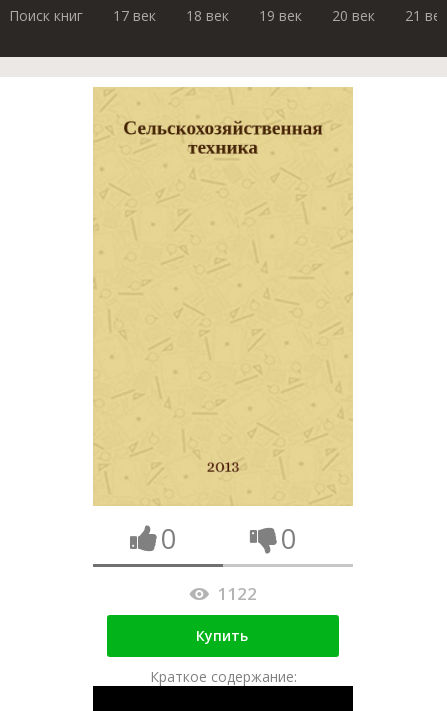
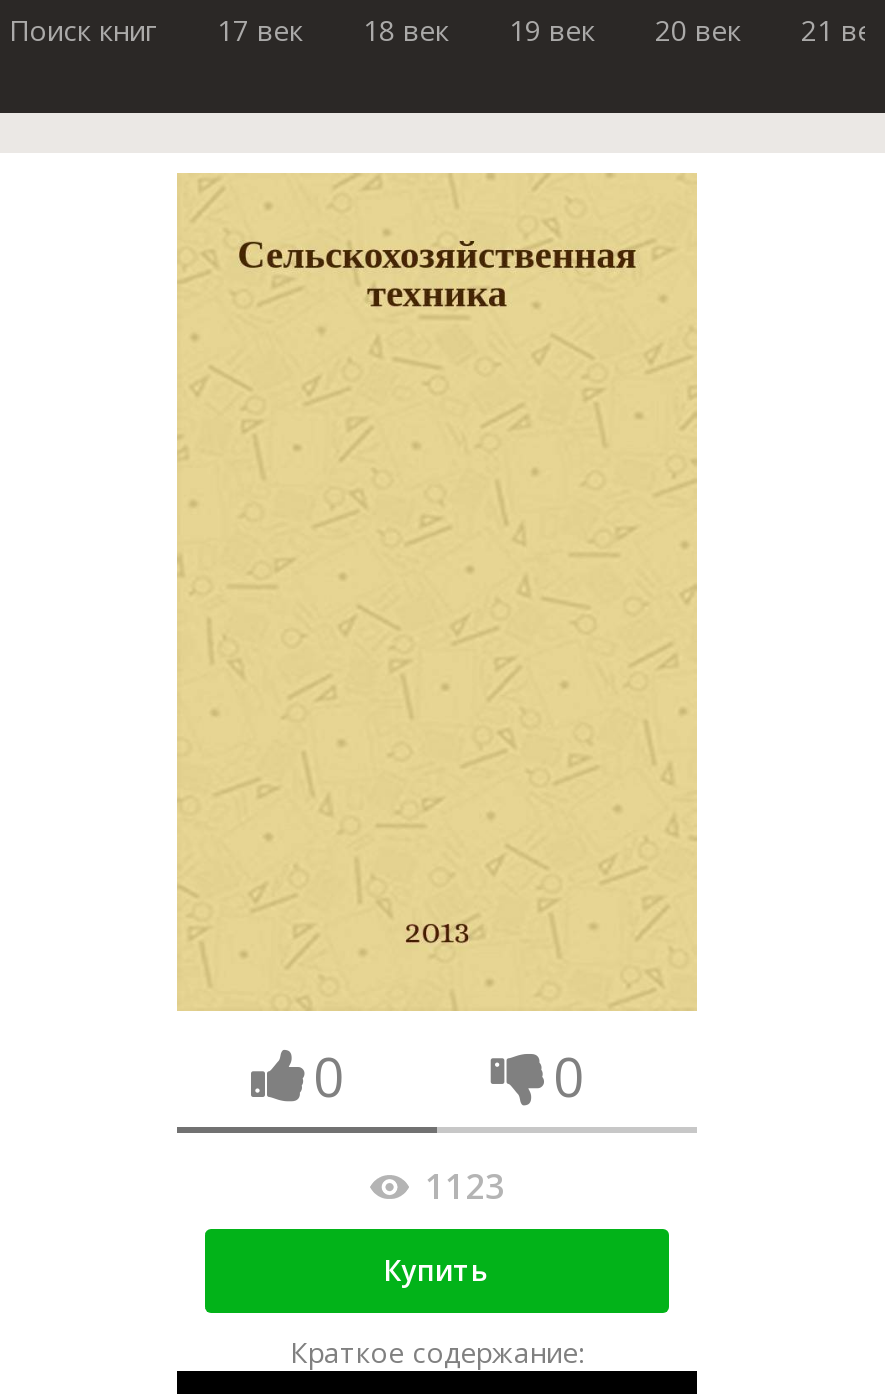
[213,582,257,605] 1122 -> [417,1164,505,1210] 1123

